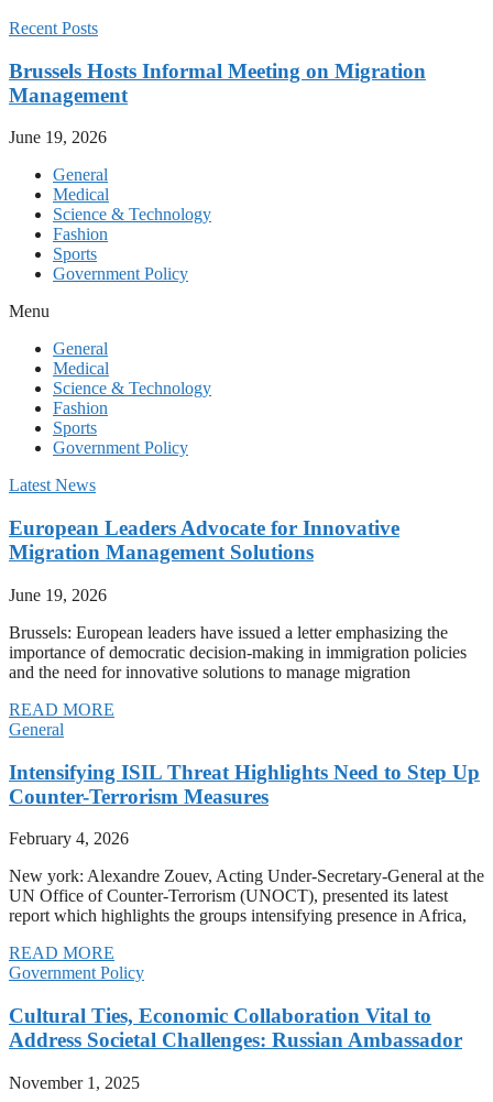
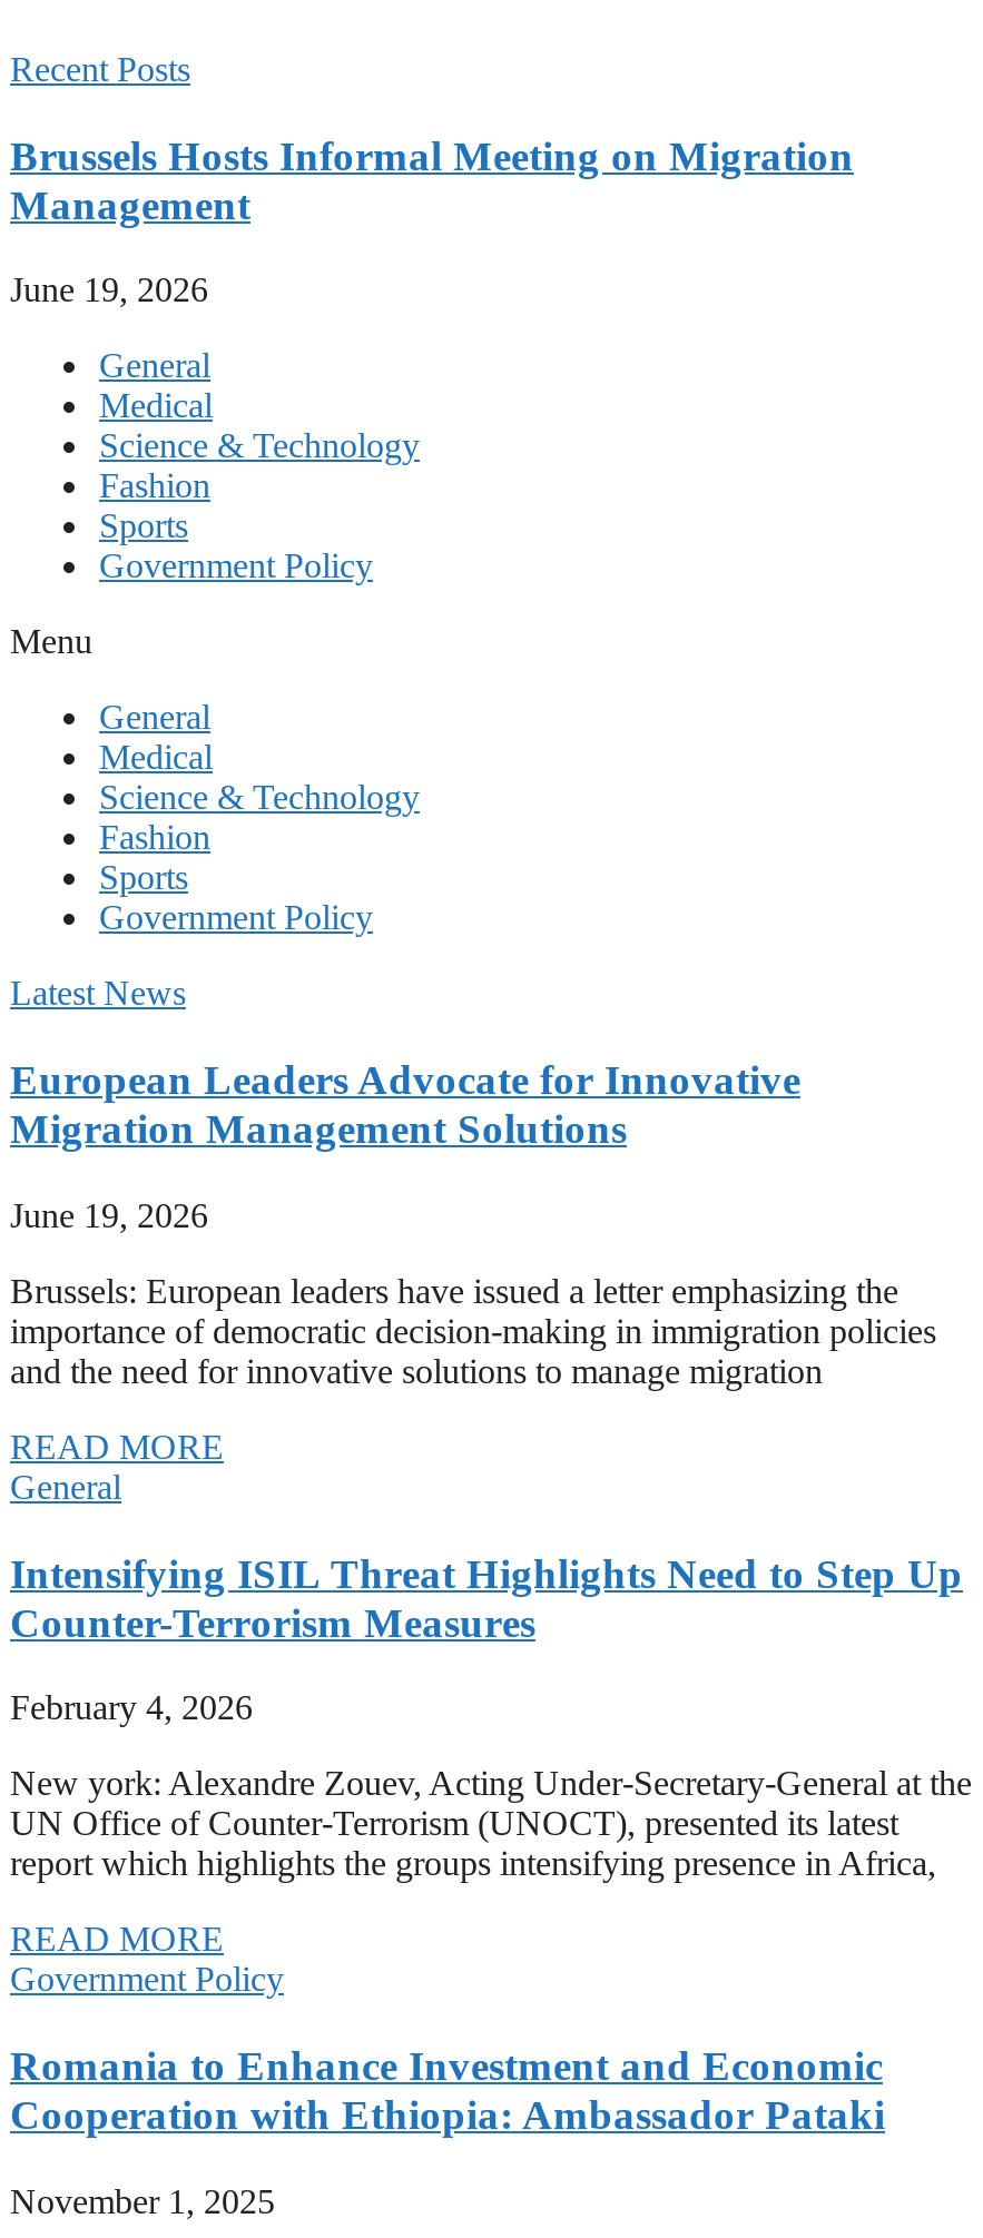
[9,1004,462,1051] Cultural Ties, Economic Collaboration Vital to | Address Societal Challenges: Russian Ambassador -> [10,2042,885,2138] Romania to Enhance Investment and Economic | Cooperation with Ethiopia: Ambassador Pataki

